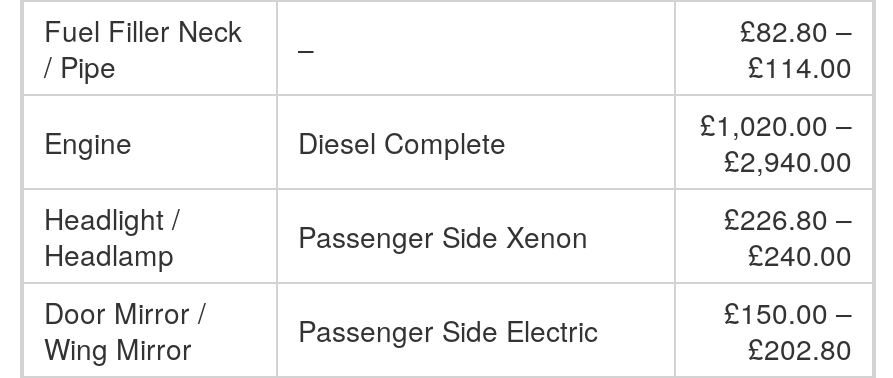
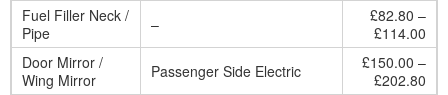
[44,104,852,274] Engine | Diesel Complete | £1,020.00 – | £2,940.00 | Headlight / | Headlamp | Passenger Side Xenon | £226.80 – | £240.00 -> none

